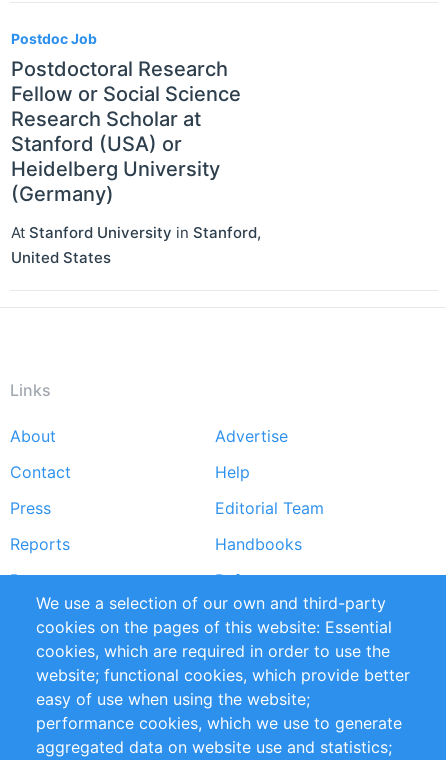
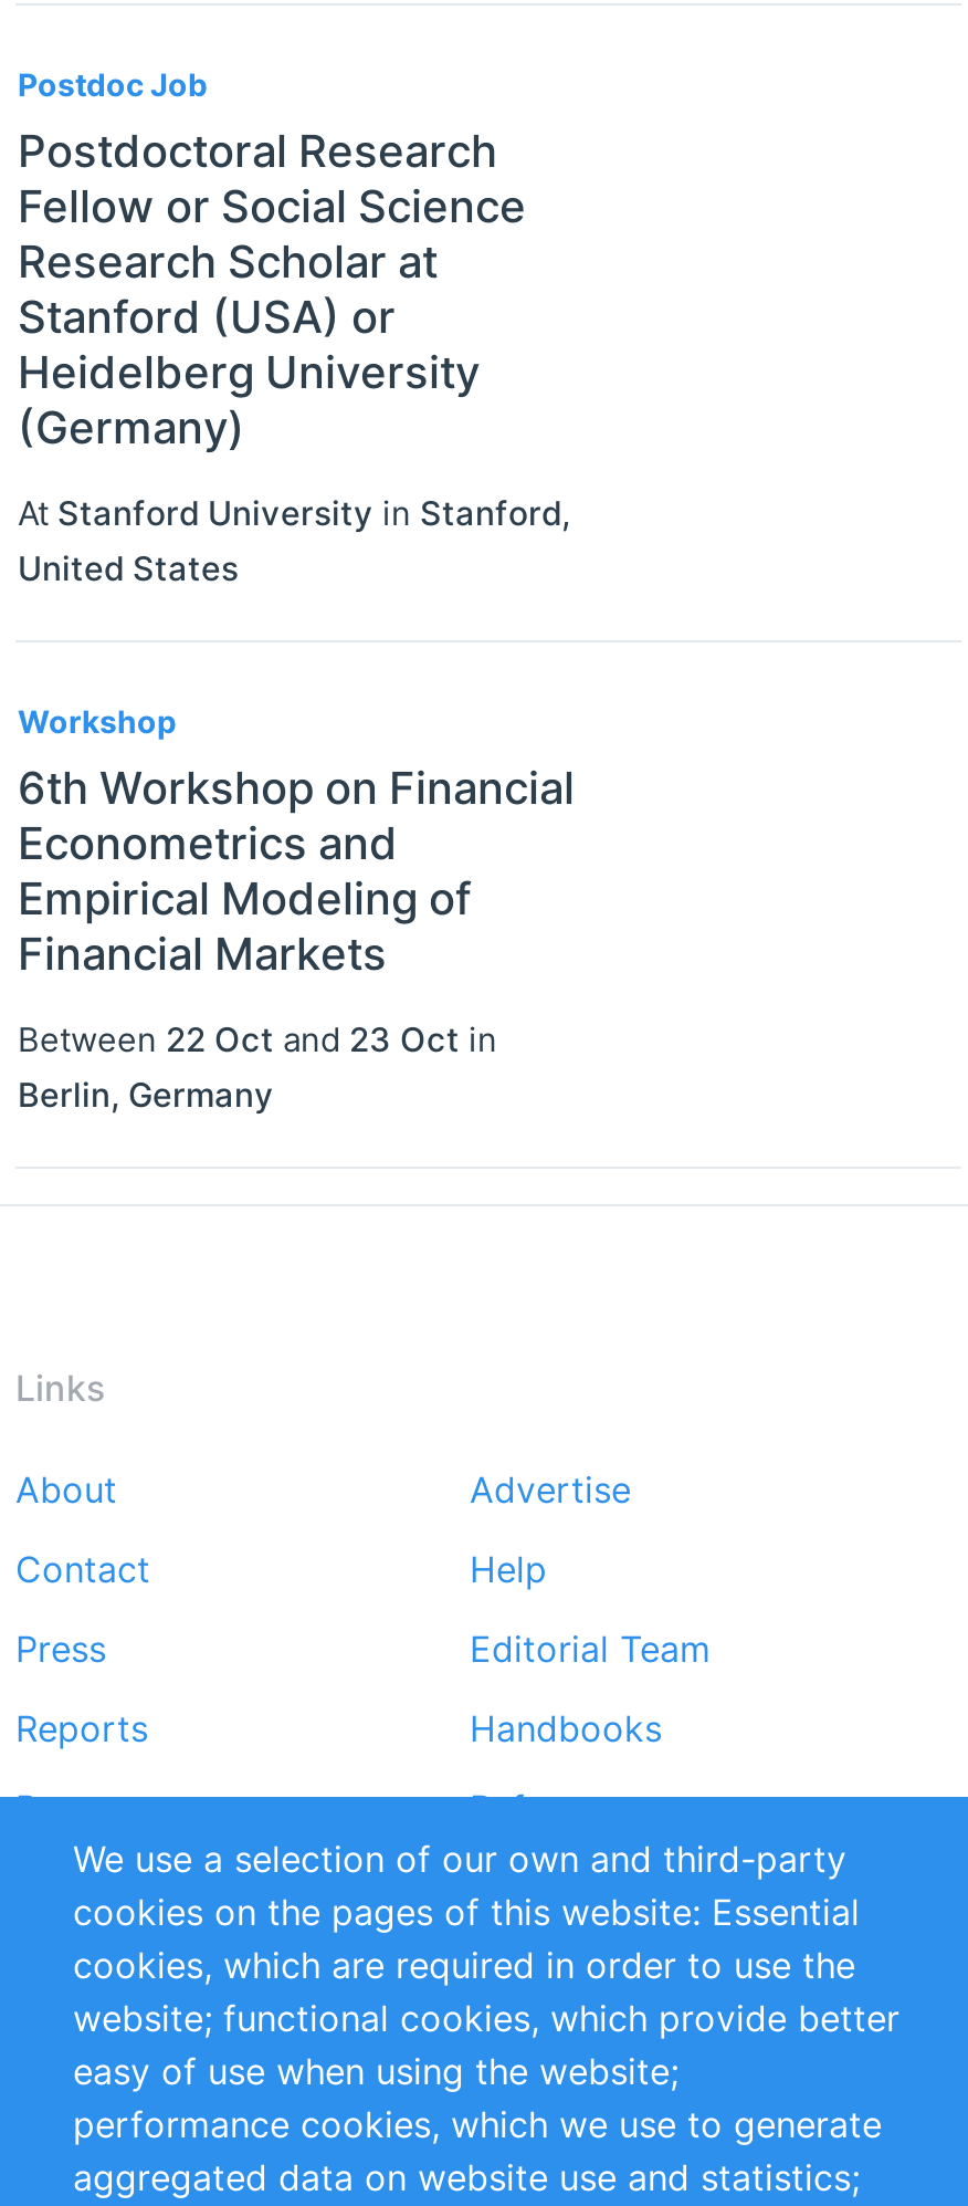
none -> [18,702,575,1115] Workshop | 6th Workshop on Financial | Econometrics and | Empirical Modeling of | Financial Markets | Between 22 Oct and 23 Oct in | Berlin, Germany

